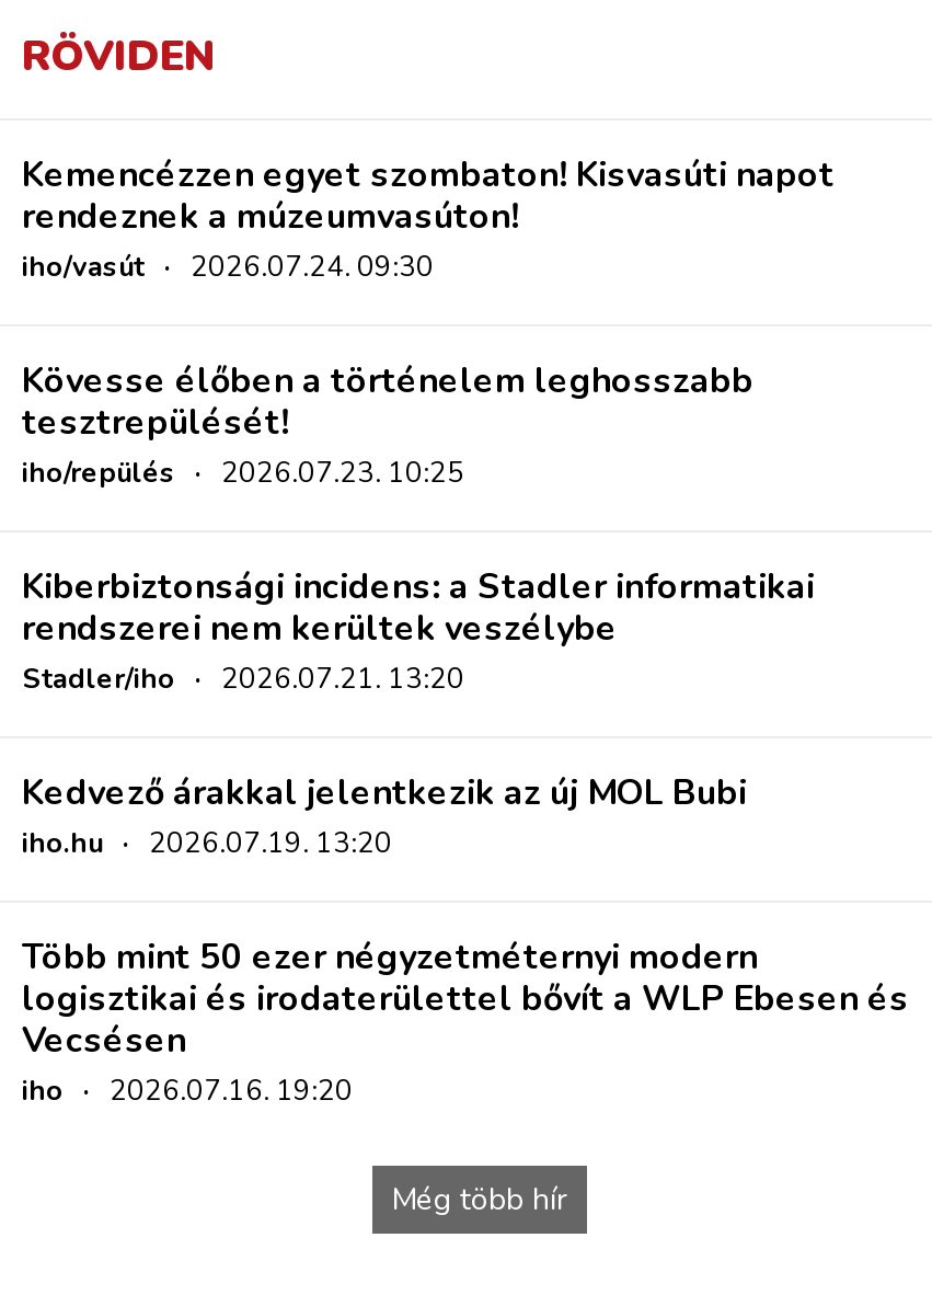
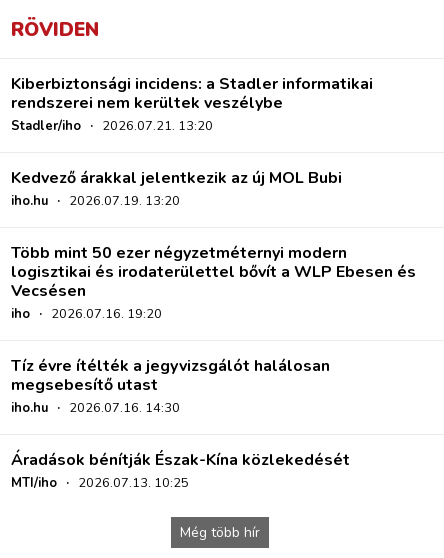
[22,151,835,493] Kemencézzen egyet szombaton! Kisvasúti napot | rendeznek a múzeumvasúton! | iho/vasút · 2026.07.24. 09:30 | Kövesse élőben a történelem leghosszabb | tesztrepülését! | iho/repülés · 2026.07.23. 10:25 -> none
moved [22,563,909,1111] -> [11,73,416,323]: Kiberbiztonsági incidens: a Stadler informatikai | rendszerei nem kerültek veszélybe | Stadler/iho · 2026.07.21. 13:20 | ... | Vecsésen | iho · 2026.07.16. 19:20
none -> [11,355,350,492] Tíz évre ítélték a jegyvizsgálót halálosan | megsebesítő utast | iho.hu · 2026.07.16. 14:30 | Áradások bénítják Észak-Kína közlekedését | MTI/iho · 2026.07.13. 10:25

